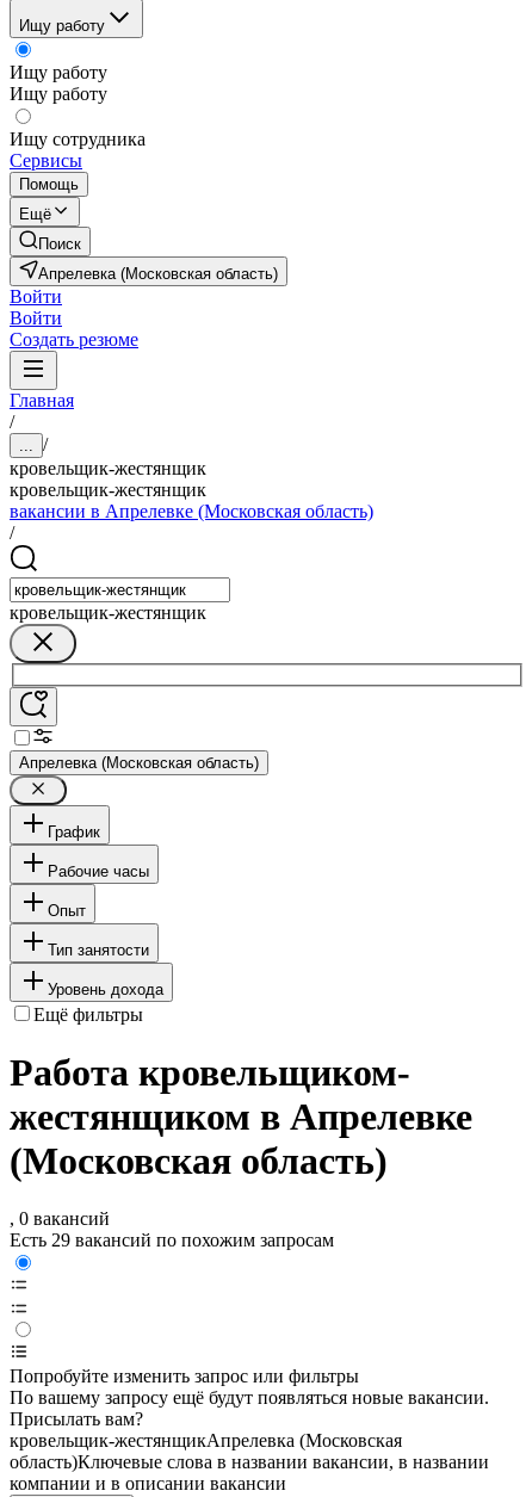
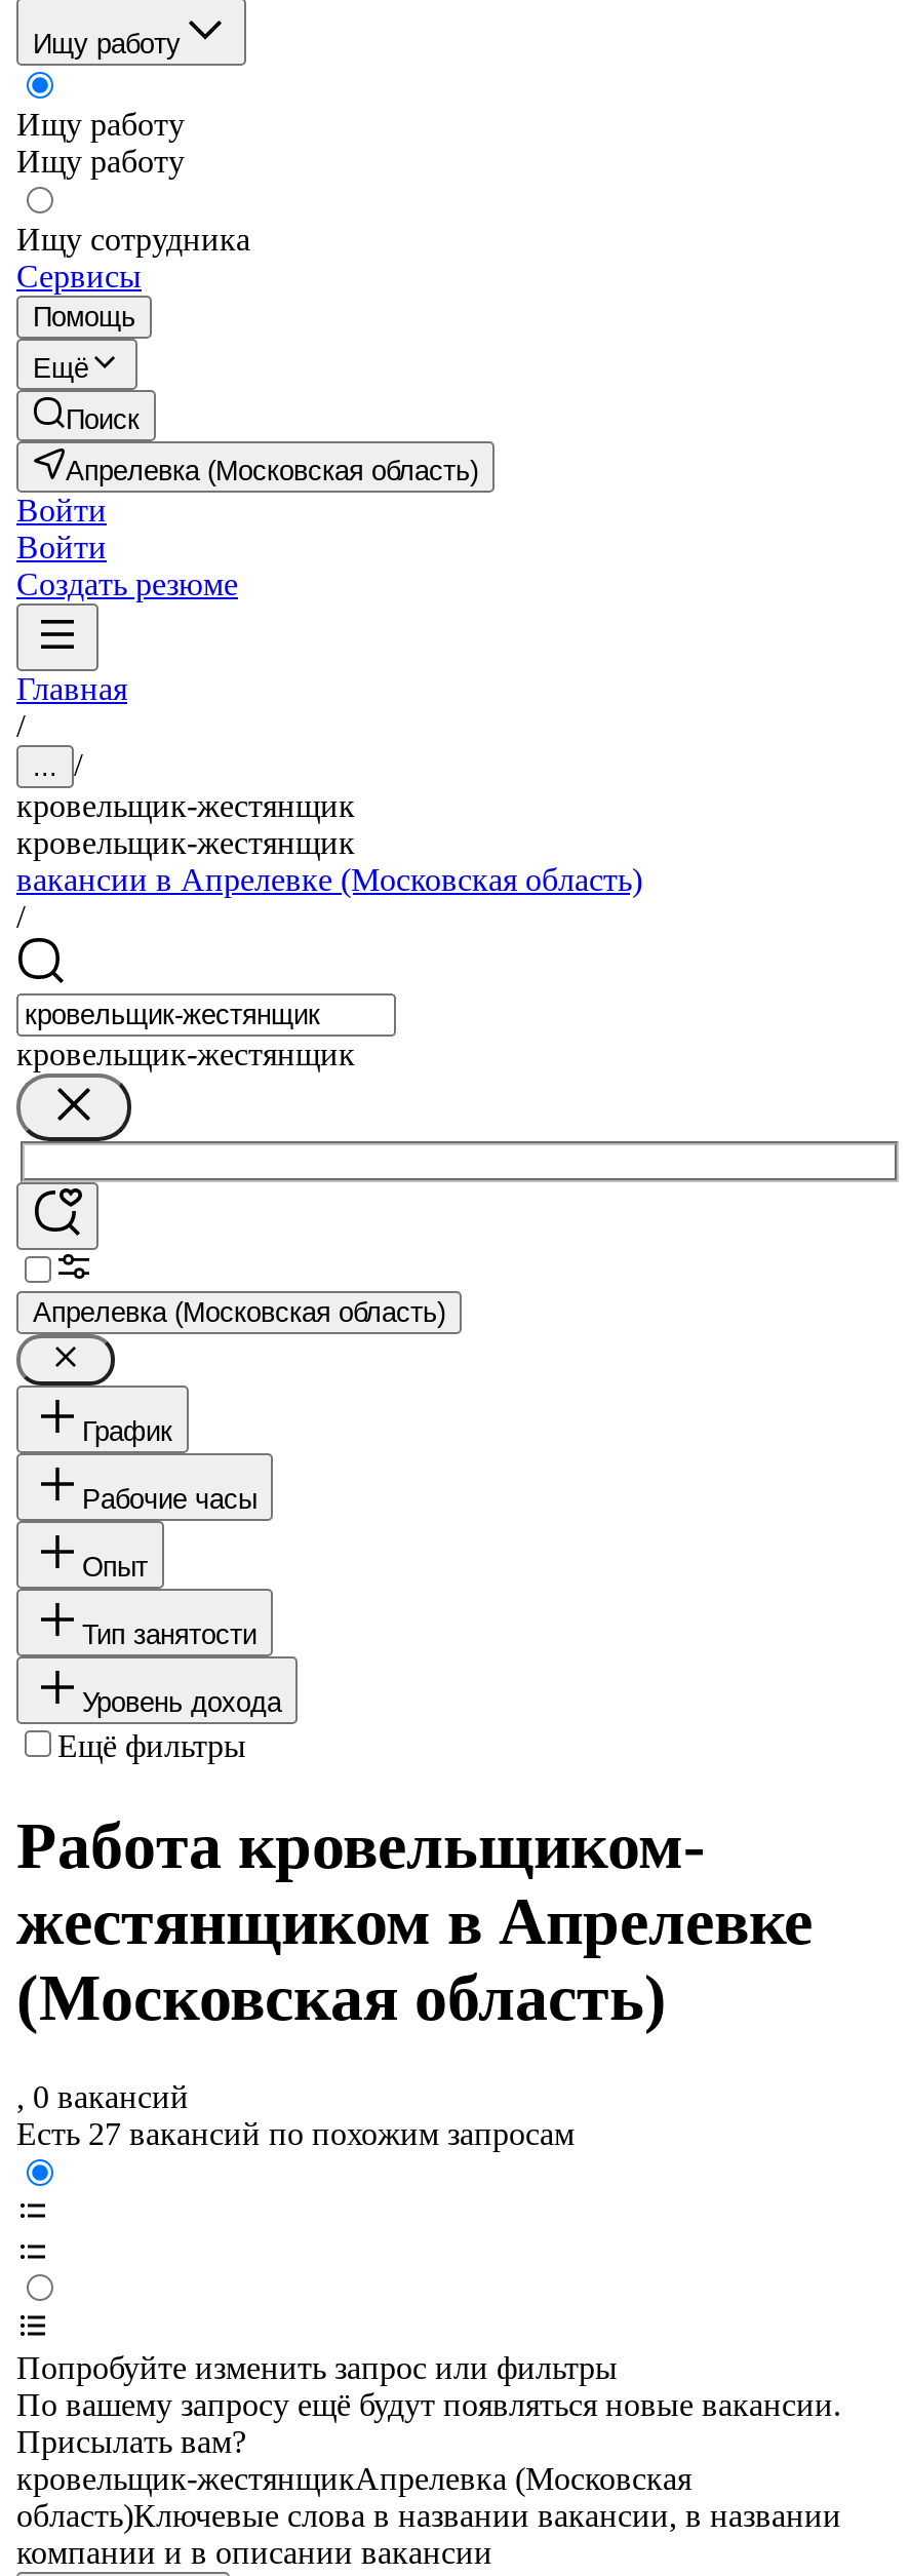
[10,1230,334,1251] Есть 29 вакансий по похожим запросам -> [16,2117,575,2152] Есть 27 вакансий по похожим запросам

